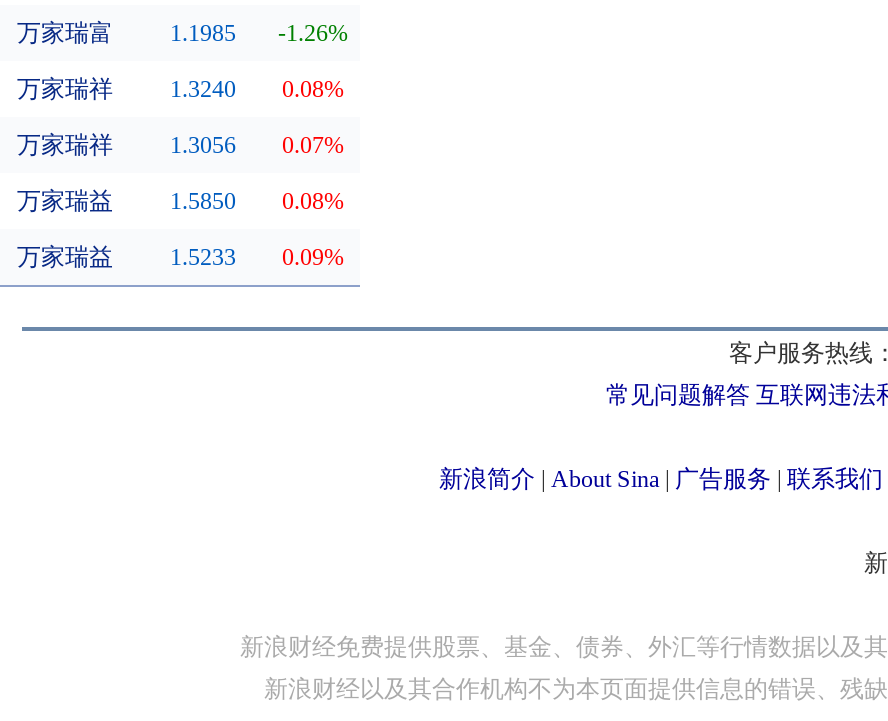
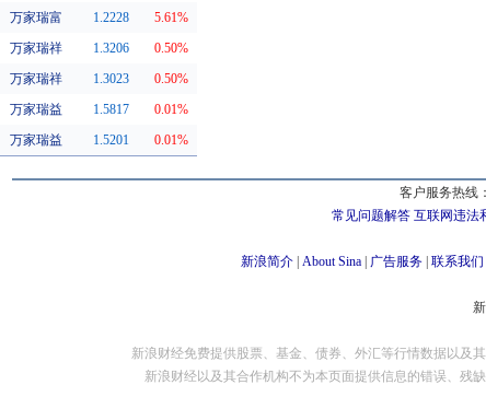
[170,19,236,47] 1.1985 -> [93,10,129,25] 1.2228
[278,19,348,47] -1.26% -> [154,10,188,25] 5.61%
[170,75,236,103] 1.3240 -> [93,40,129,56] 1.3206
[282,75,344,103] 0.08% -> [154,40,188,56] 0.50%
[170,131,236,159] 1.3056 -> [93,71,129,86] 1.3023
[282,131,344,159] 0.07% -> [154,71,188,86] 0.50%
[170,187,236,215] 1.5850 -> [93,102,129,117] 1.5817
[282,187,344,215] 0.08% -> [154,102,188,117] 0.01%
[170,243,236,271] 1.5233 -> [93,132,129,148] 1.5201
[282,243,344,271] 0.09% -> [154,132,188,148] 0.01%

